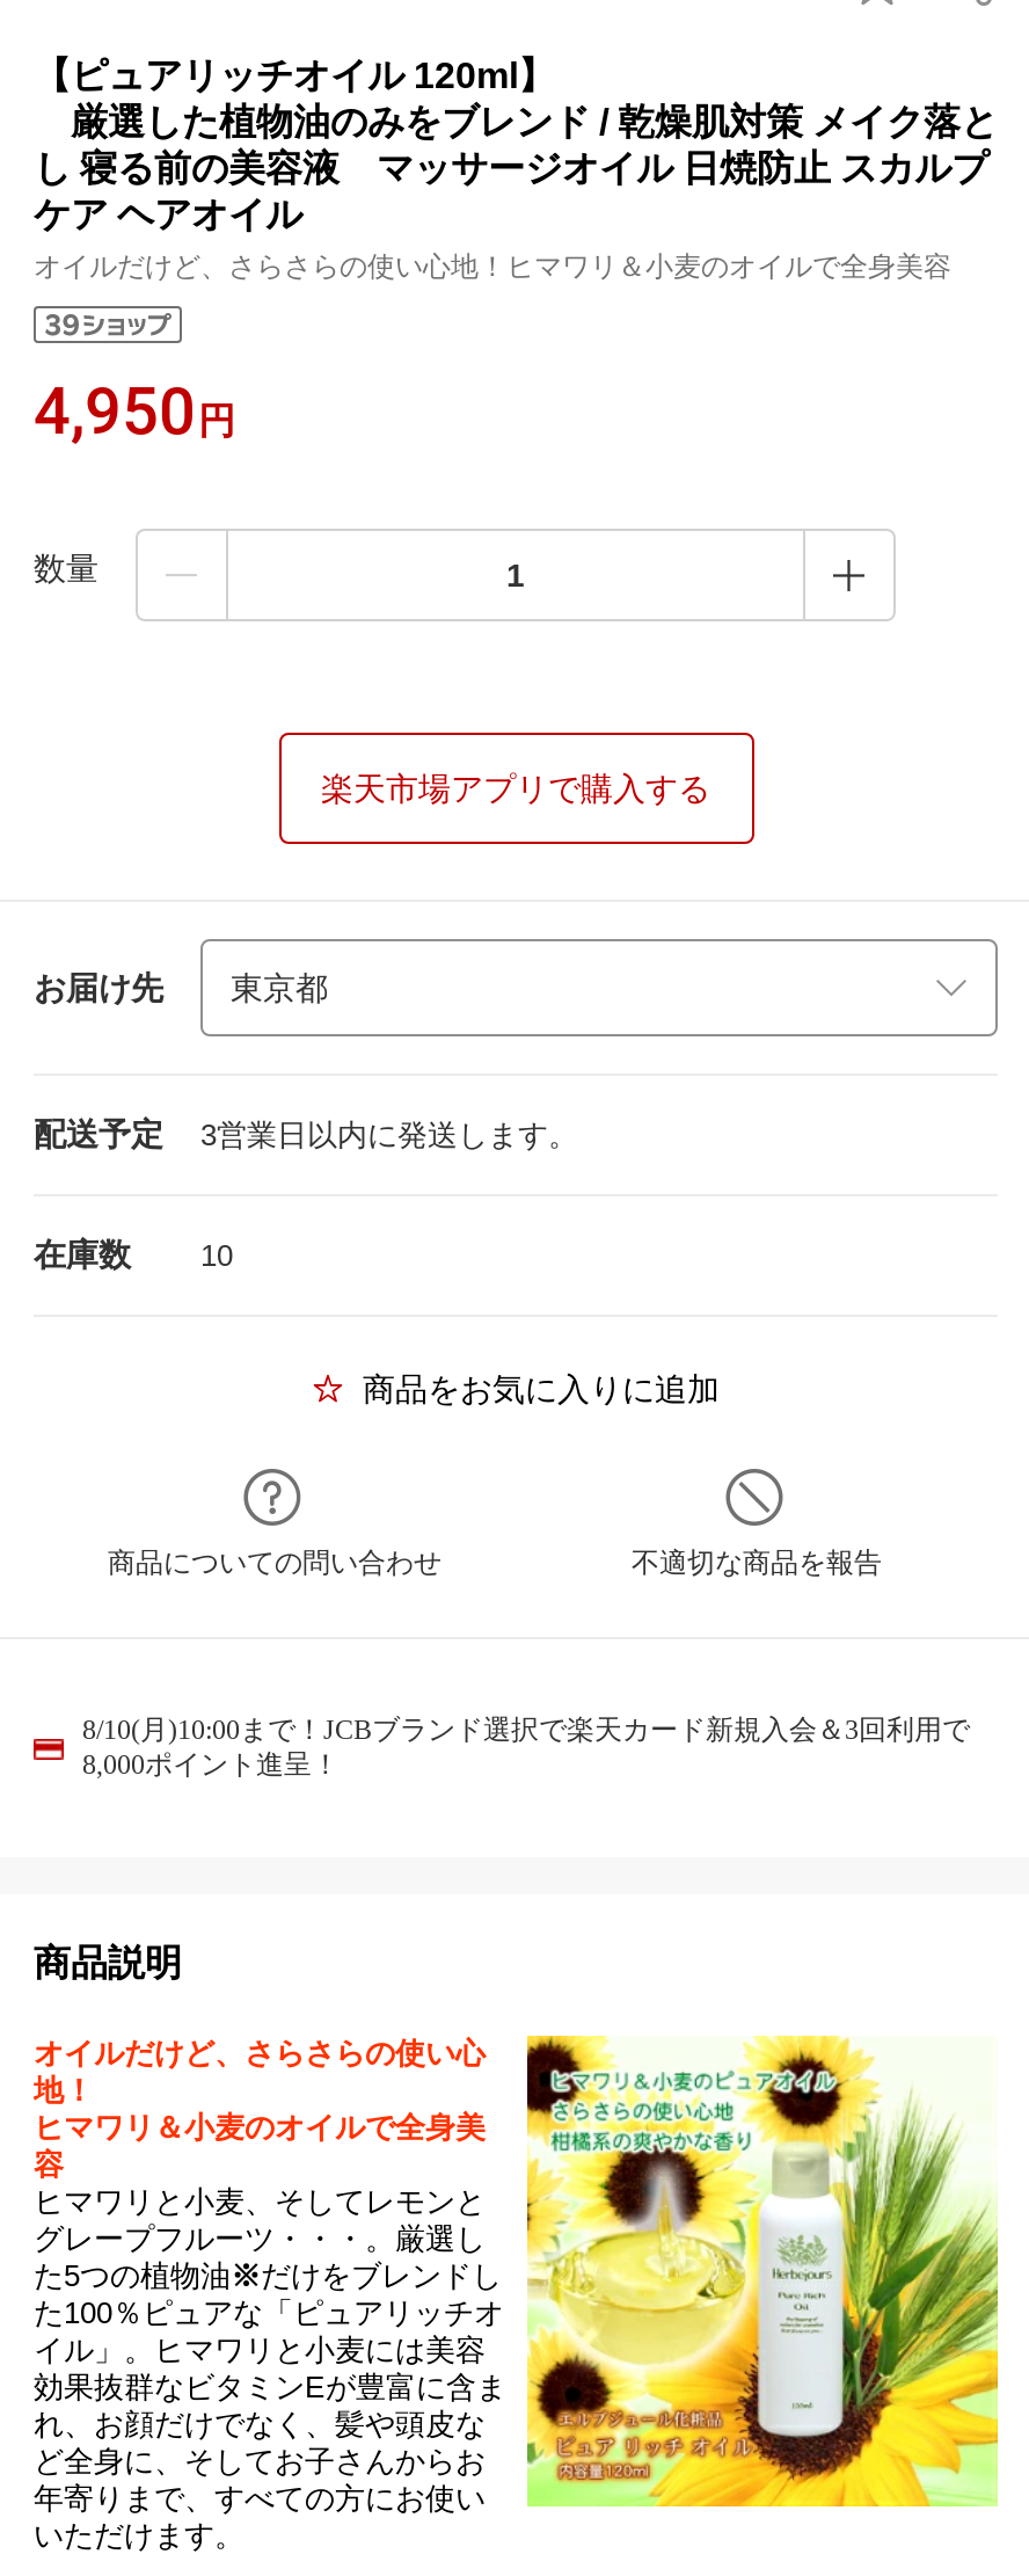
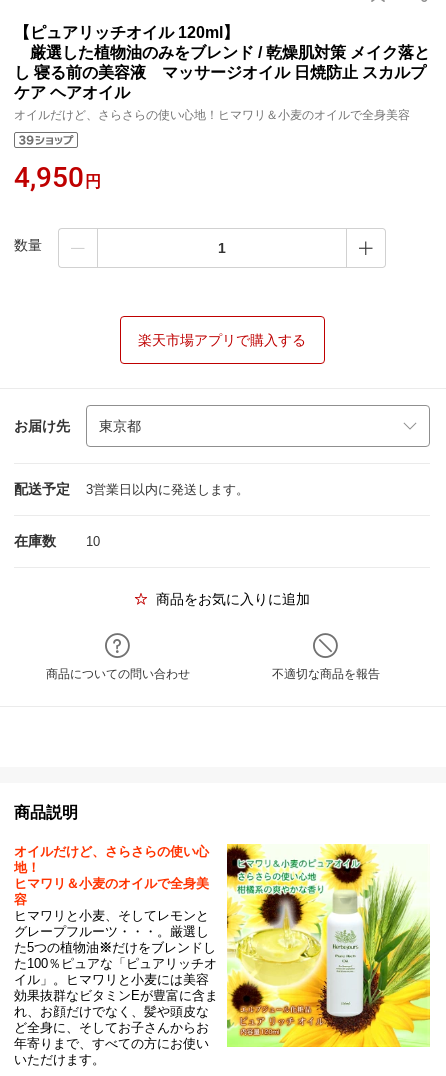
[82,1713,970,1781] 8/10(月)10:00まで！JCBブランド選択で楽天カード新規入会＆3回利用で | 8,000ポイント進呈！ -> none

